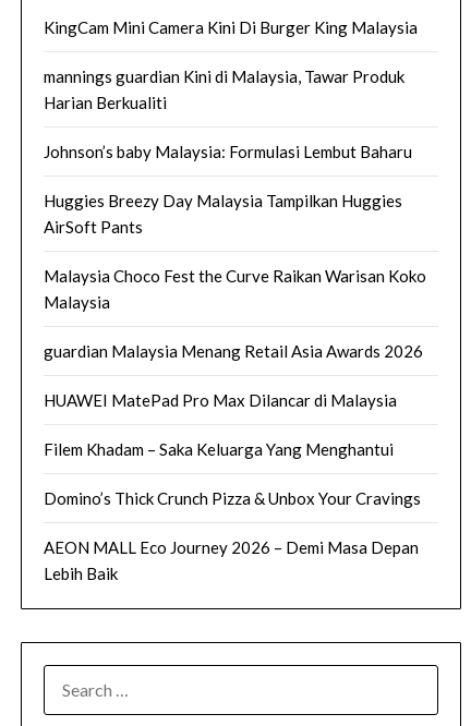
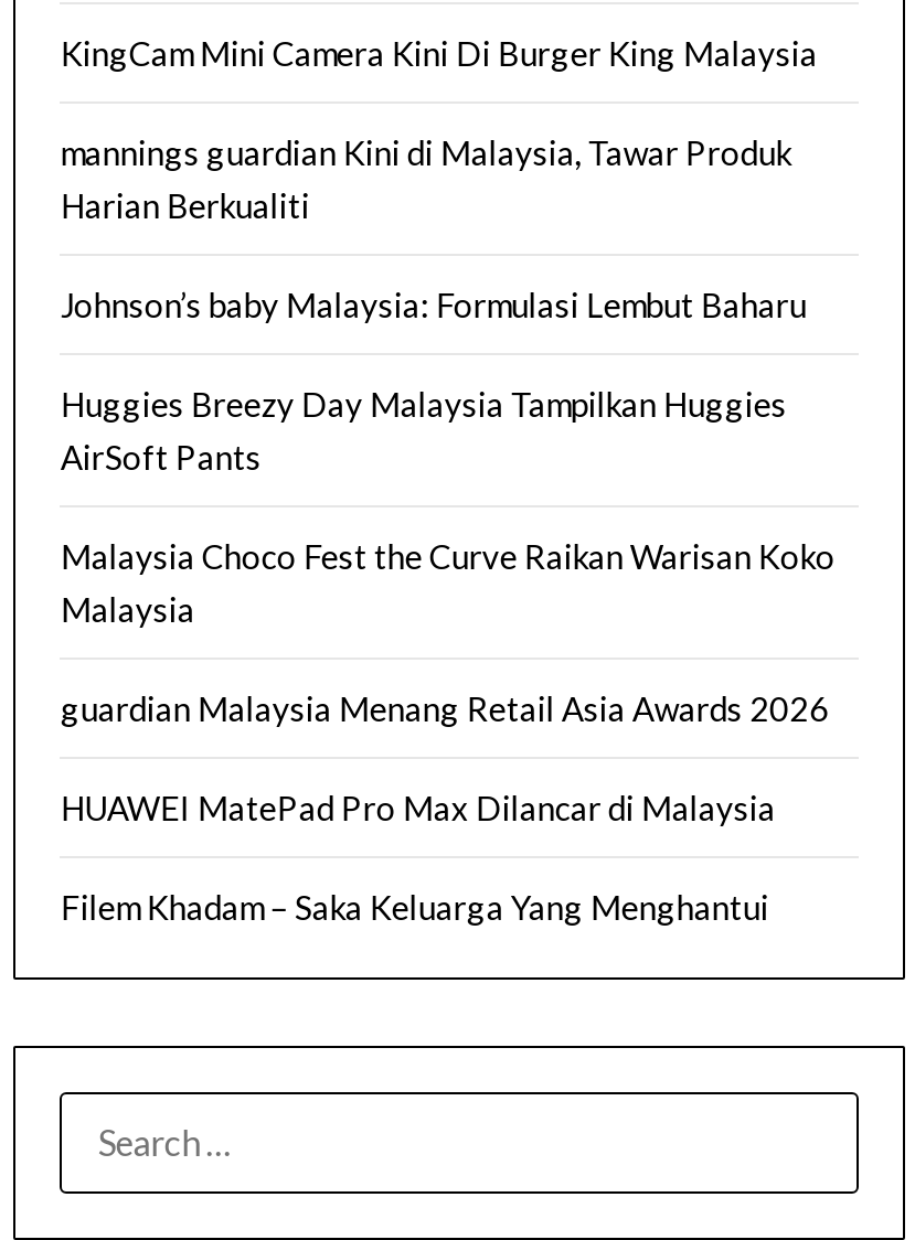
[44,488,421,583] Domino’s Thick Crunch Pizza & Unbox Your Cravings | AEON MALL Eco Journey 2026 – Demi Masa Depan | Lebih Baik -> none

